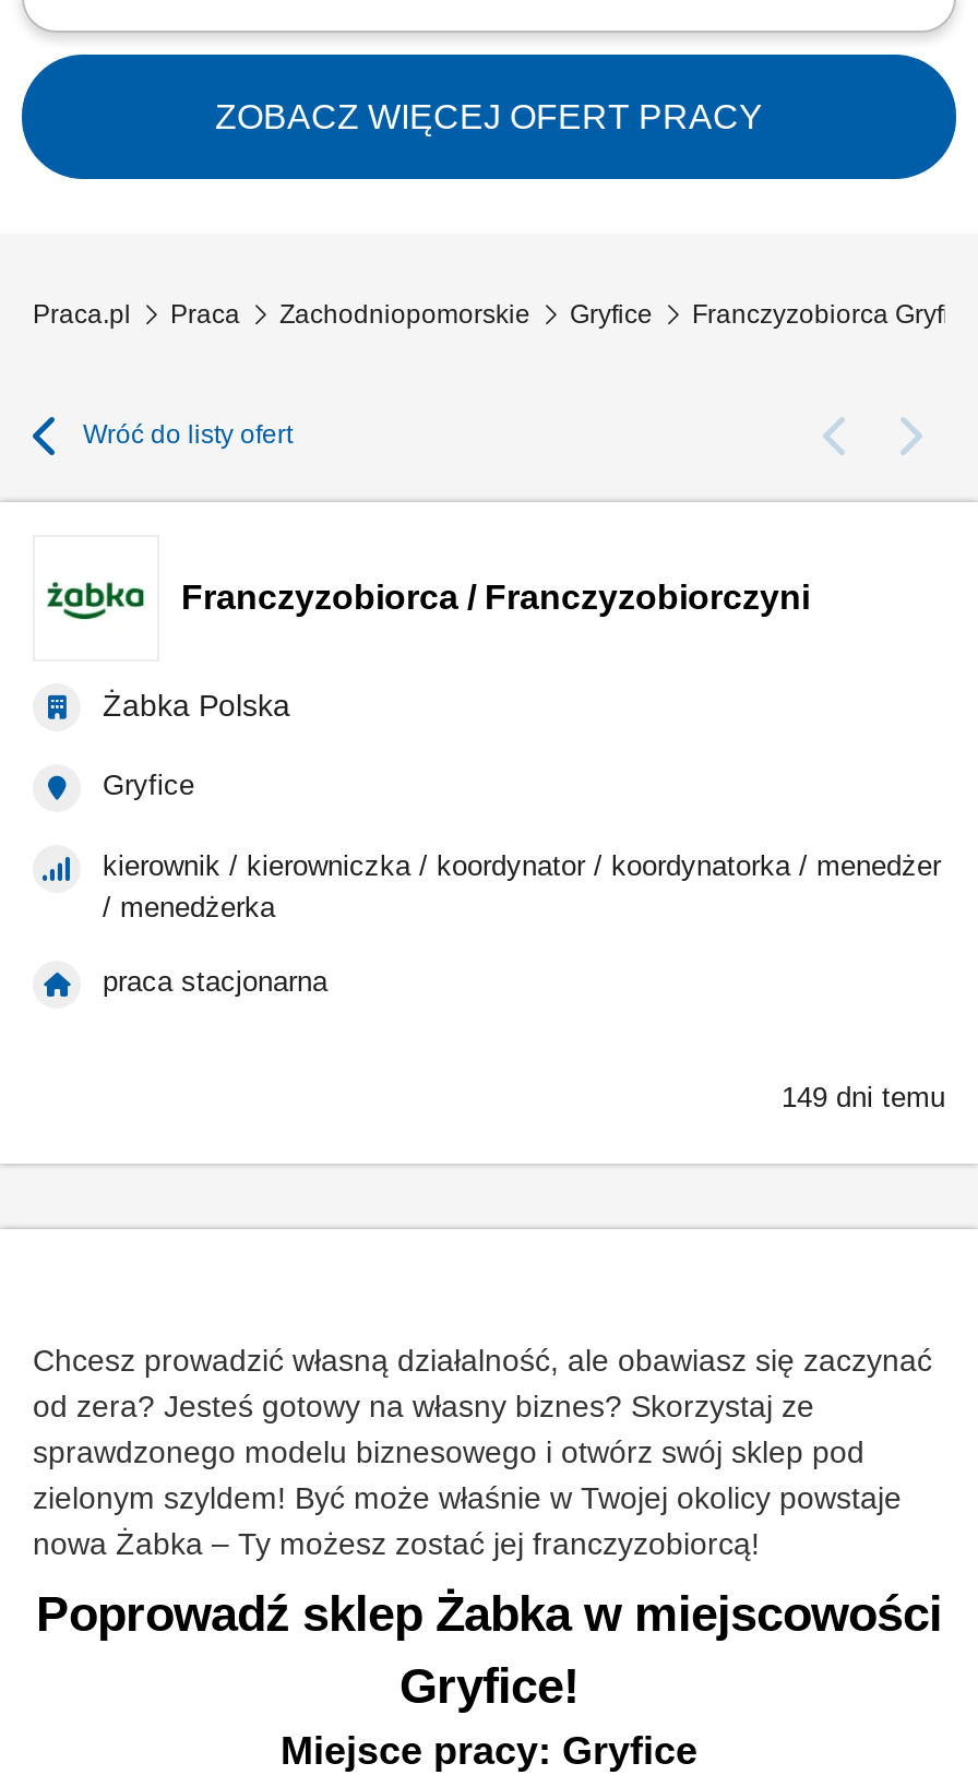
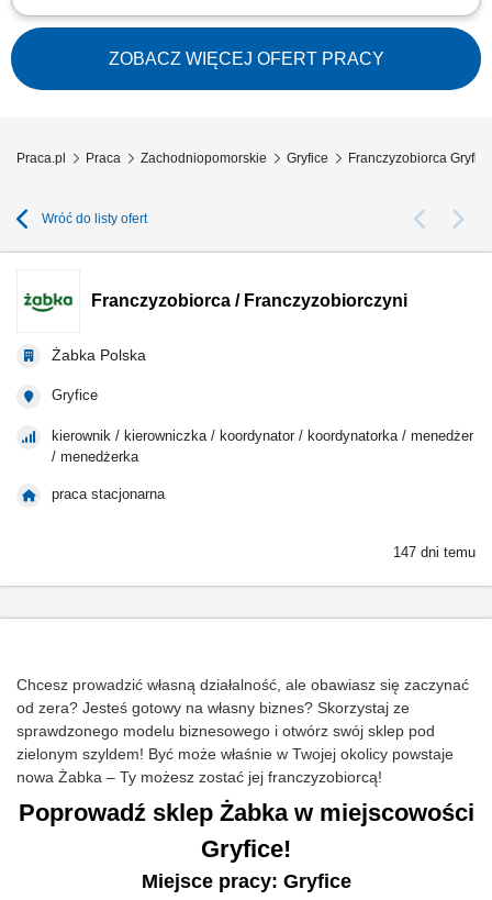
[782,1081,945,1113] 149 dni temu -> [393,544,476,560] 147 dni temu

